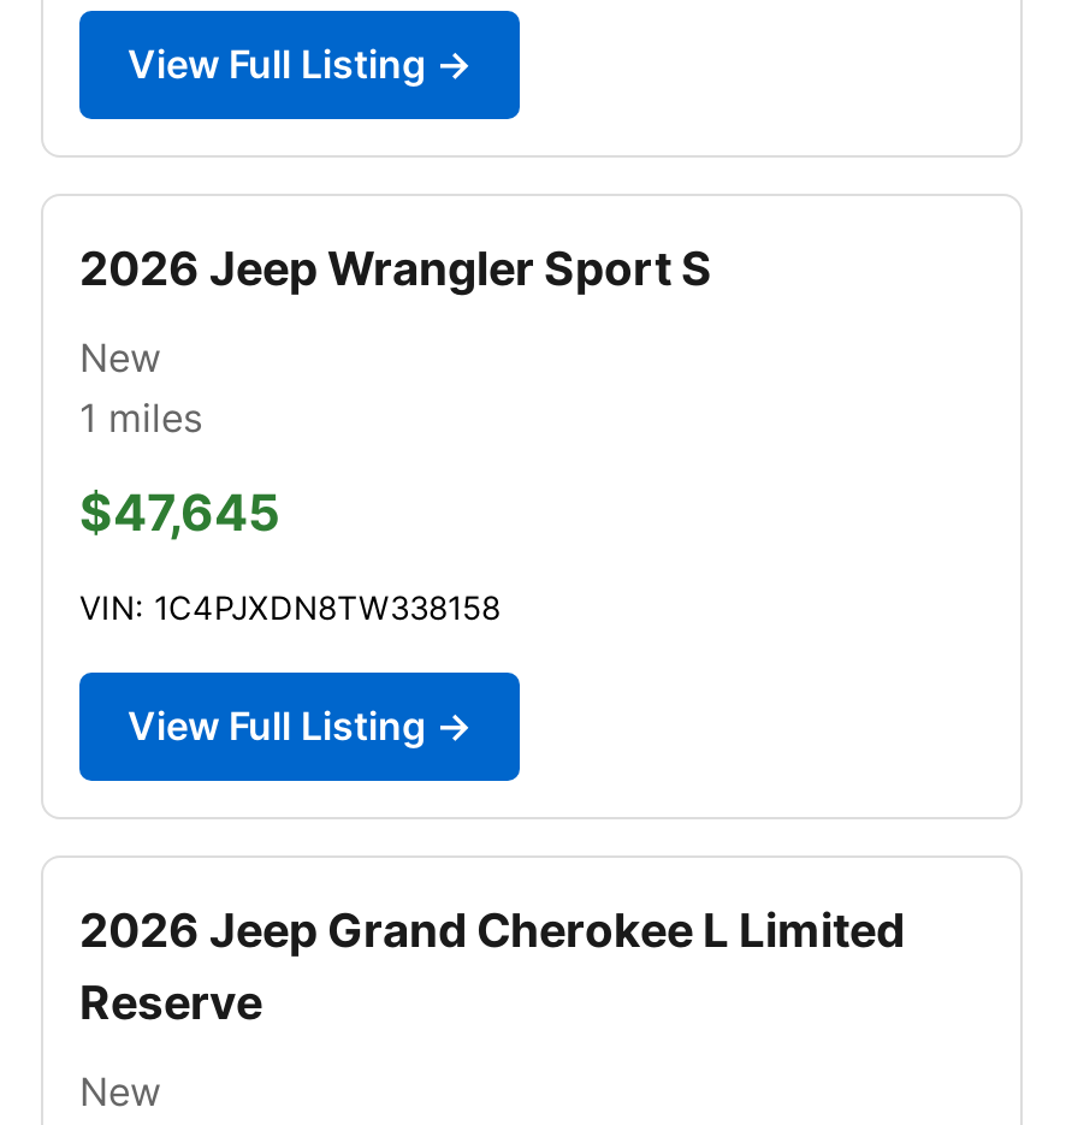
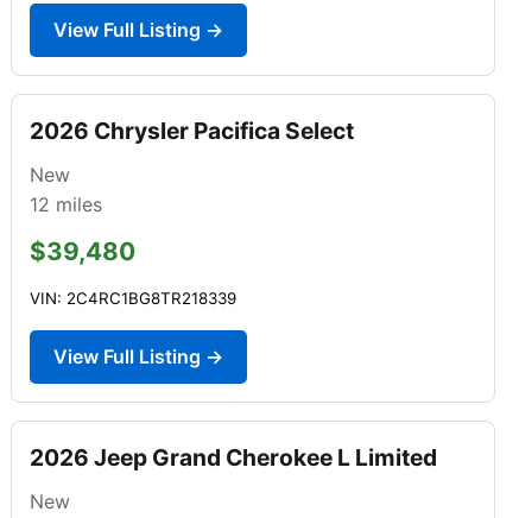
[79,239,712,297] 2026 Jeep Wrangler Sport S -> [30,116,354,145] 2026 Chrysler Pacifica Select
[79,393,202,441] 1 miles -> [30,192,102,216] 12 miles
[79,482,279,542] $47,645 -> [30,236,135,266] $39,480
[79,588,501,627] VIN: 1C4PJXDN8TW338158 -> [30,289,236,308] VIN: 2C4RC1BG8TR218339
[79,973,262,1031] Reserve -> none

